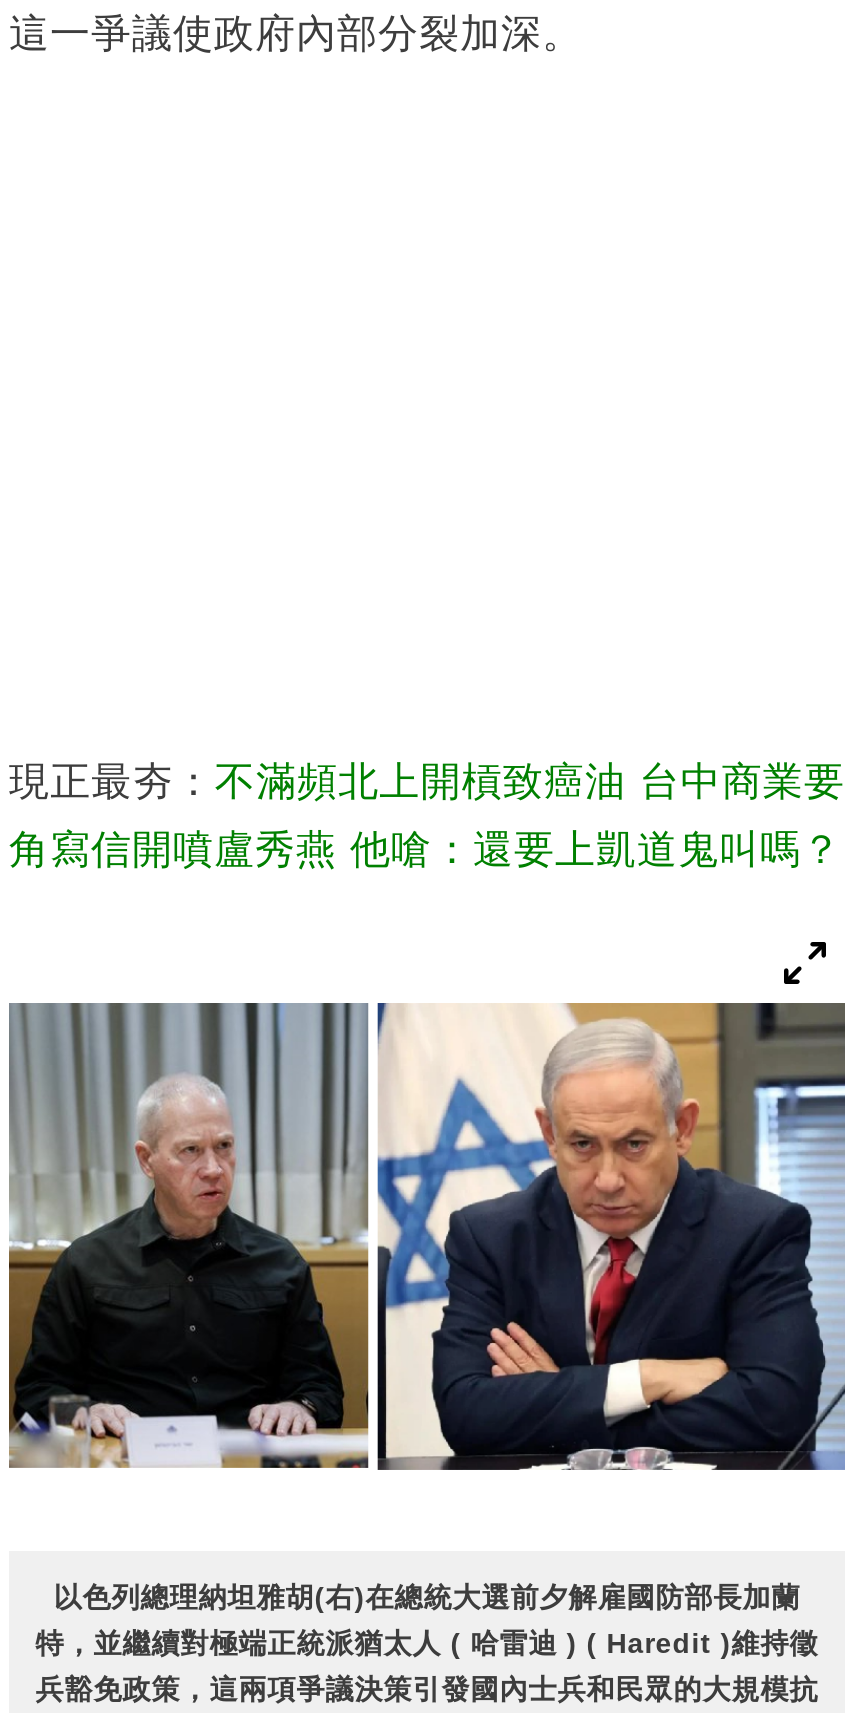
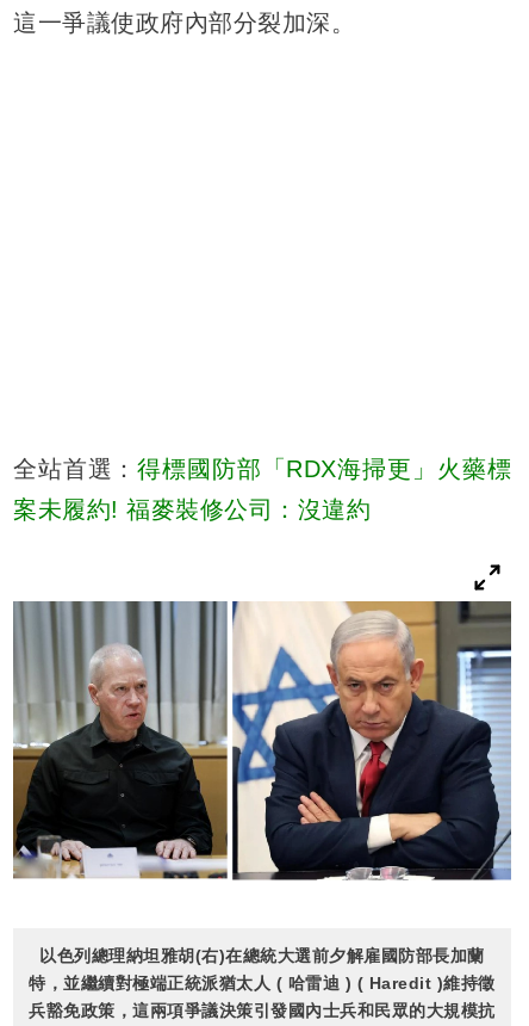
[9,759,845,803] 現正最夯：不滿頻北上開槓致癌油 台中商業要 -> [13,456,511,482] 全站首選：得標國防部「RDX海掃更」火藥標
[9,827,842,871] 角寫信開噴盧秀燕 他嗆：還要上凱道鬼叫嗎？ -> [13,496,371,523] 案未履約! 福麥裝修公司：沒違約

